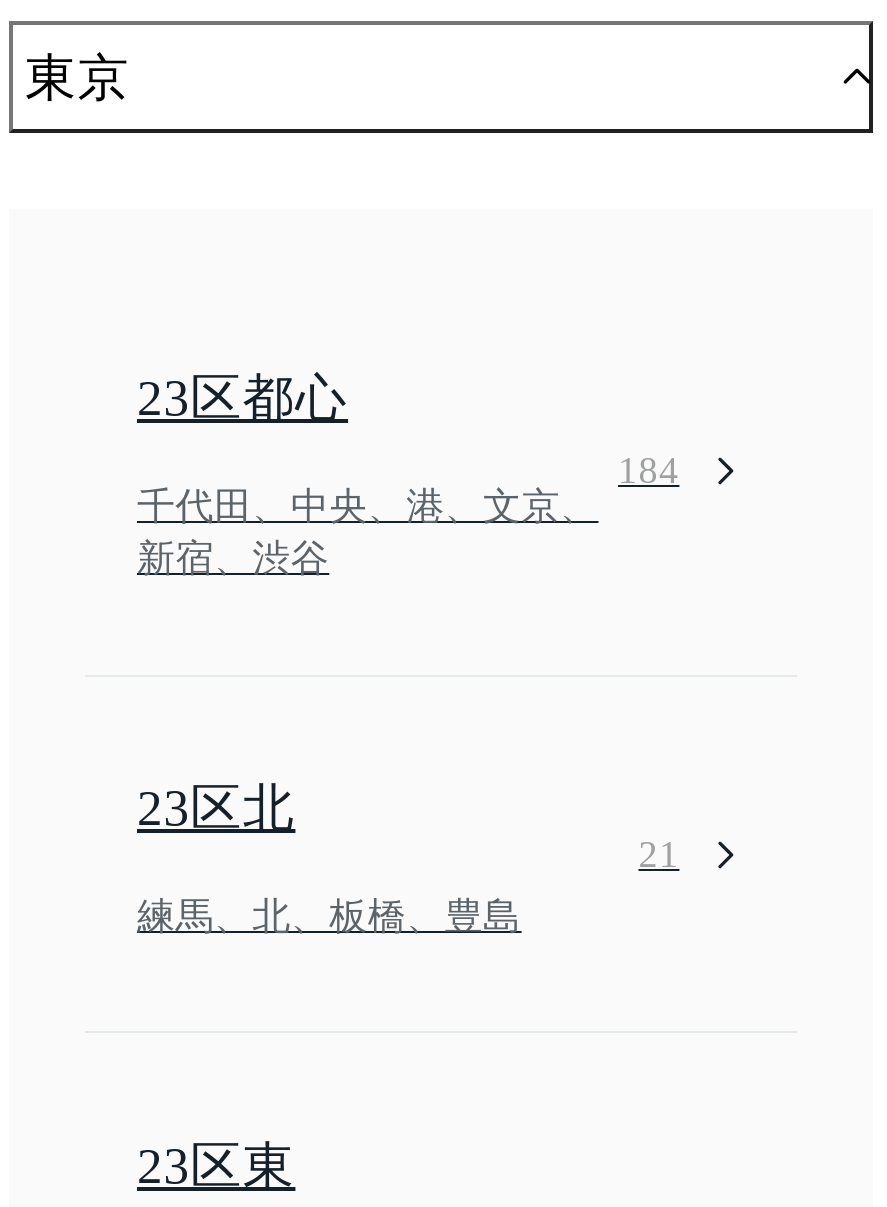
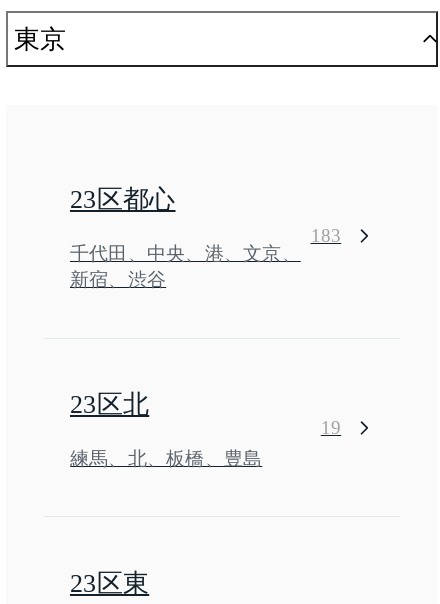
[618,449,679,491] 184 -> [310,225,341,246] 183
[639,832,679,874] 21 -> [321,417,341,438] 19

